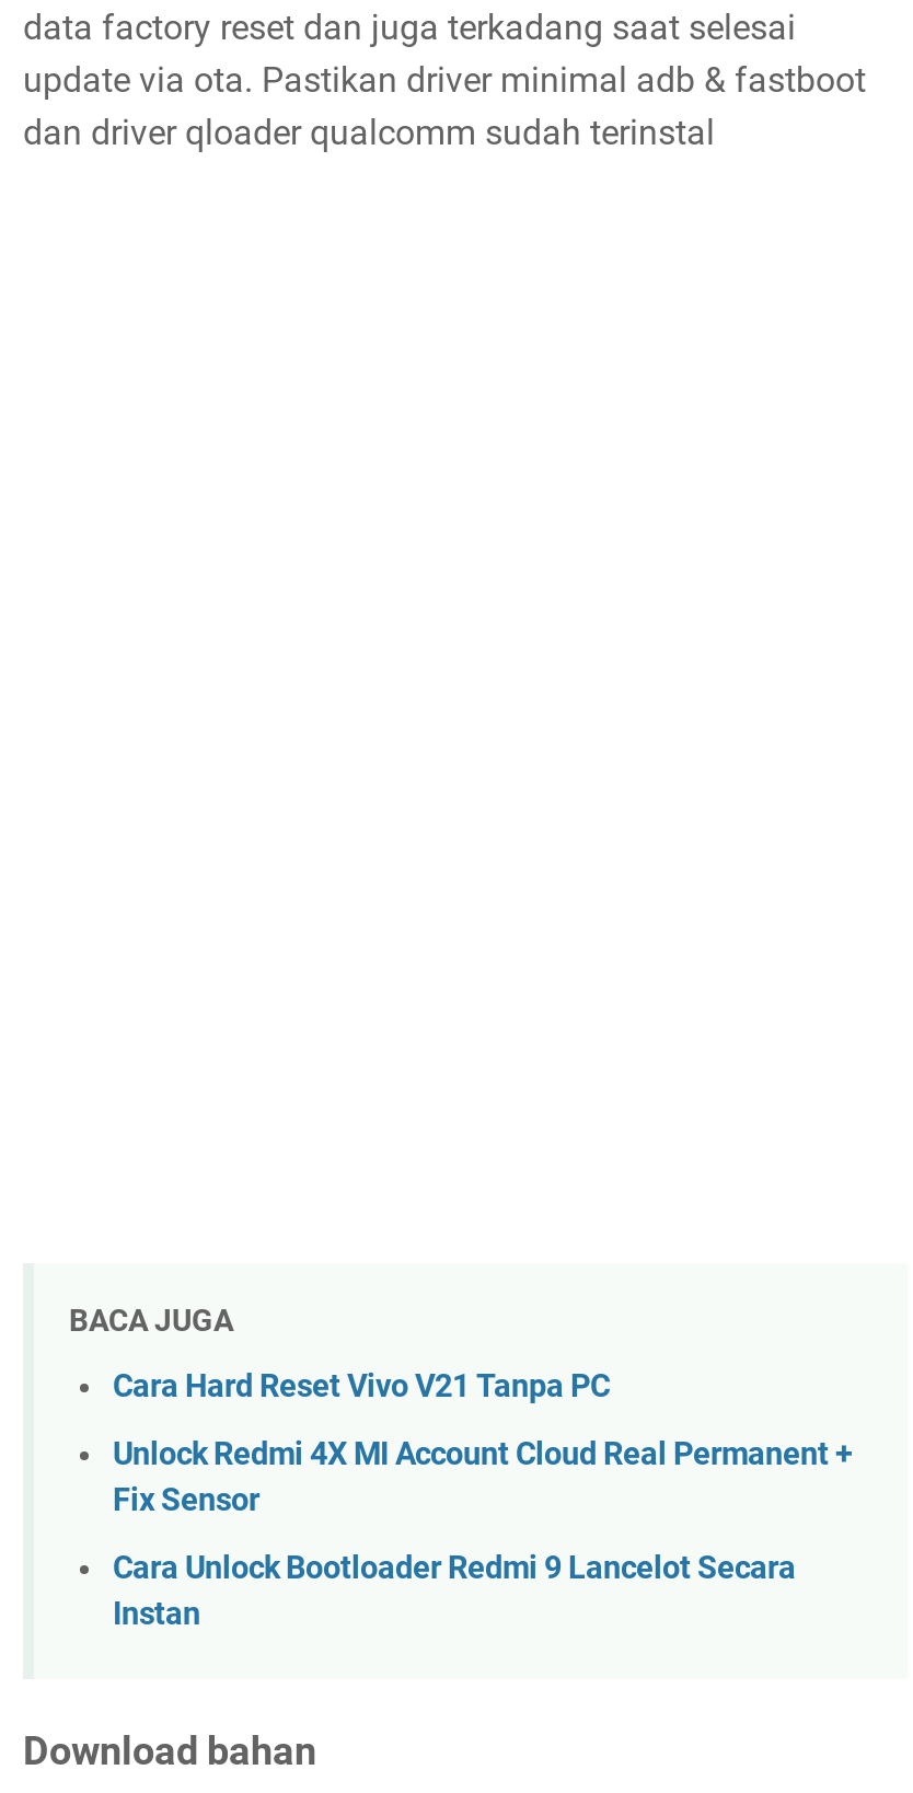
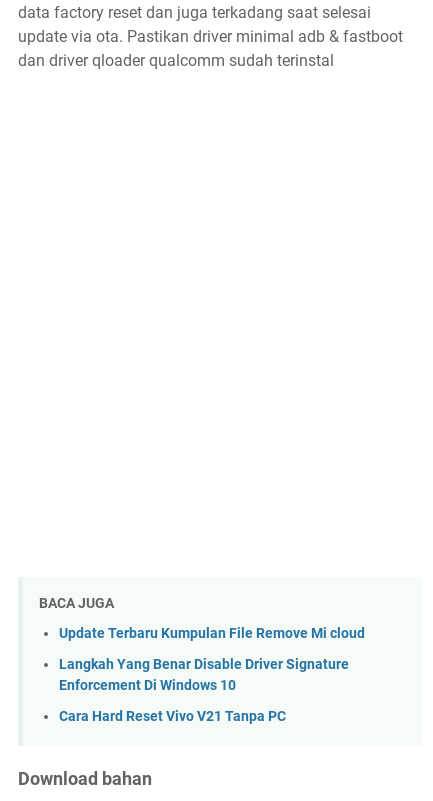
none -> [59,625,365,694] Update Terbaru Kumpulan File Remove Mi cloud | Langkah Yang Benar Disable Driver Signature | Enforcement Di Windows 10
moved [113,1369,610,1406] -> [59,707,286,724]: Cara Hard Reset Vivo V21 Tanpa PC
[113,1436,853,1632] Unlock Redmi 4X MI Account Cloud Real Permanent + | Fix Sensor | Cara Unlock Bootloader Redmi 9 Lancelot Secara | Instan -> none

